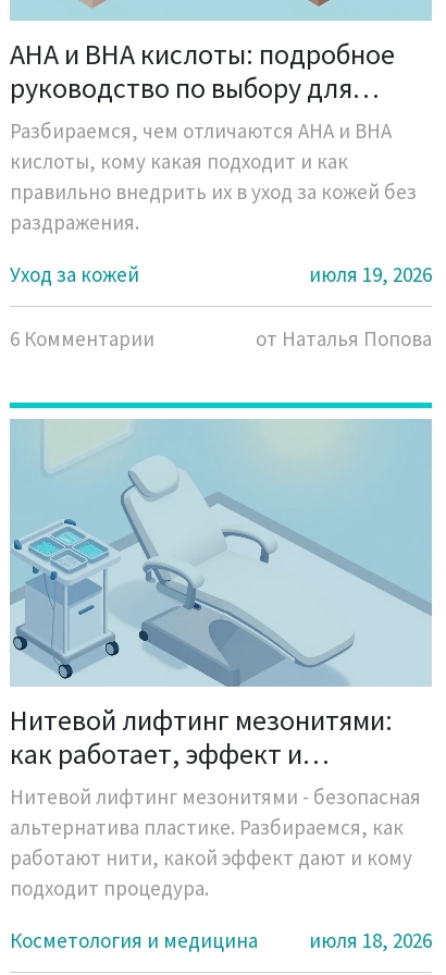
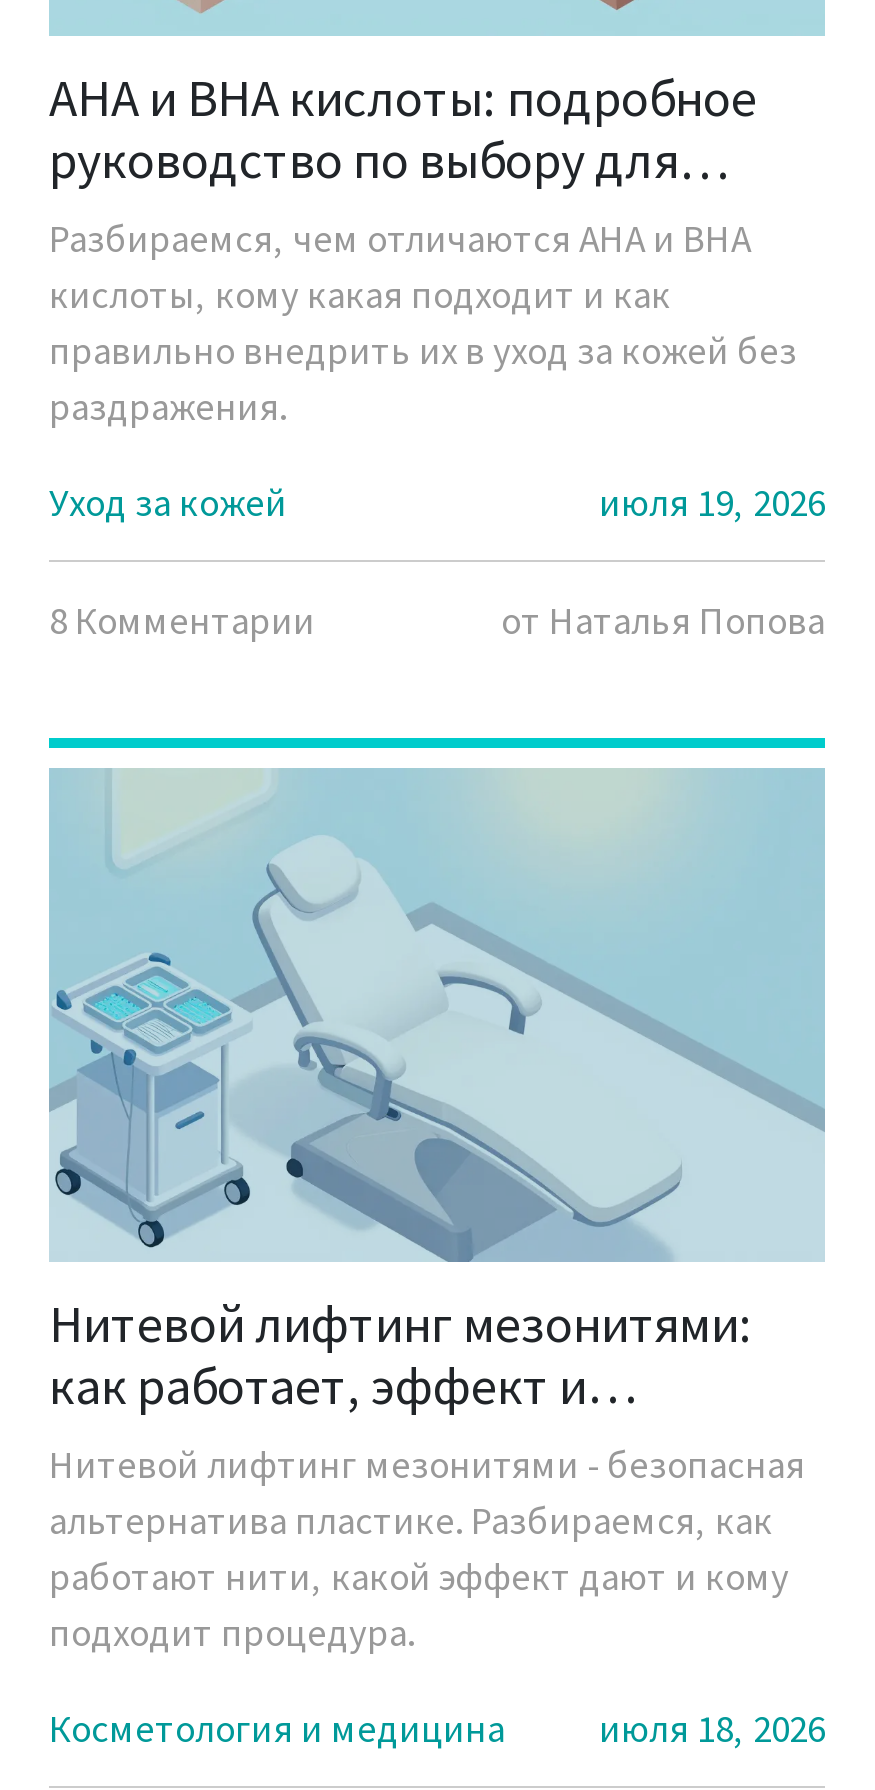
[10,325,154,351] 6 Комментарии -> [49,597,315,645] 8 Комментарии

